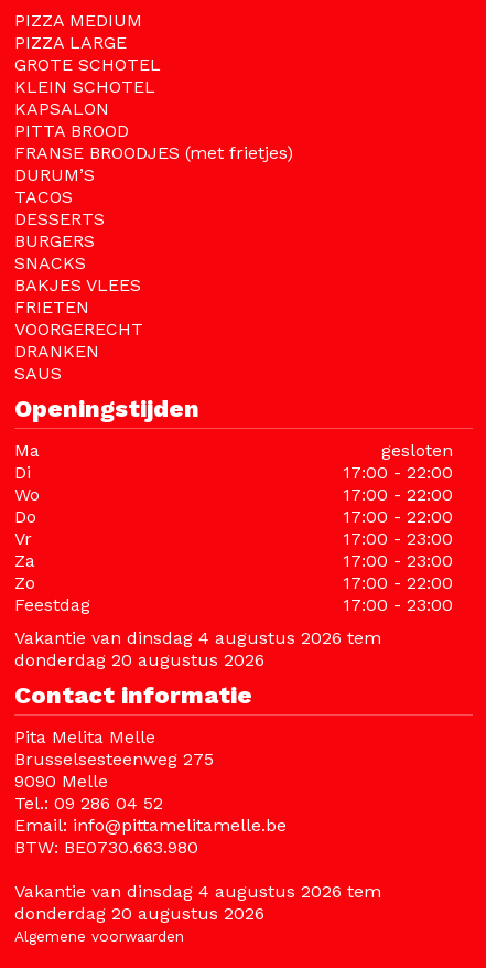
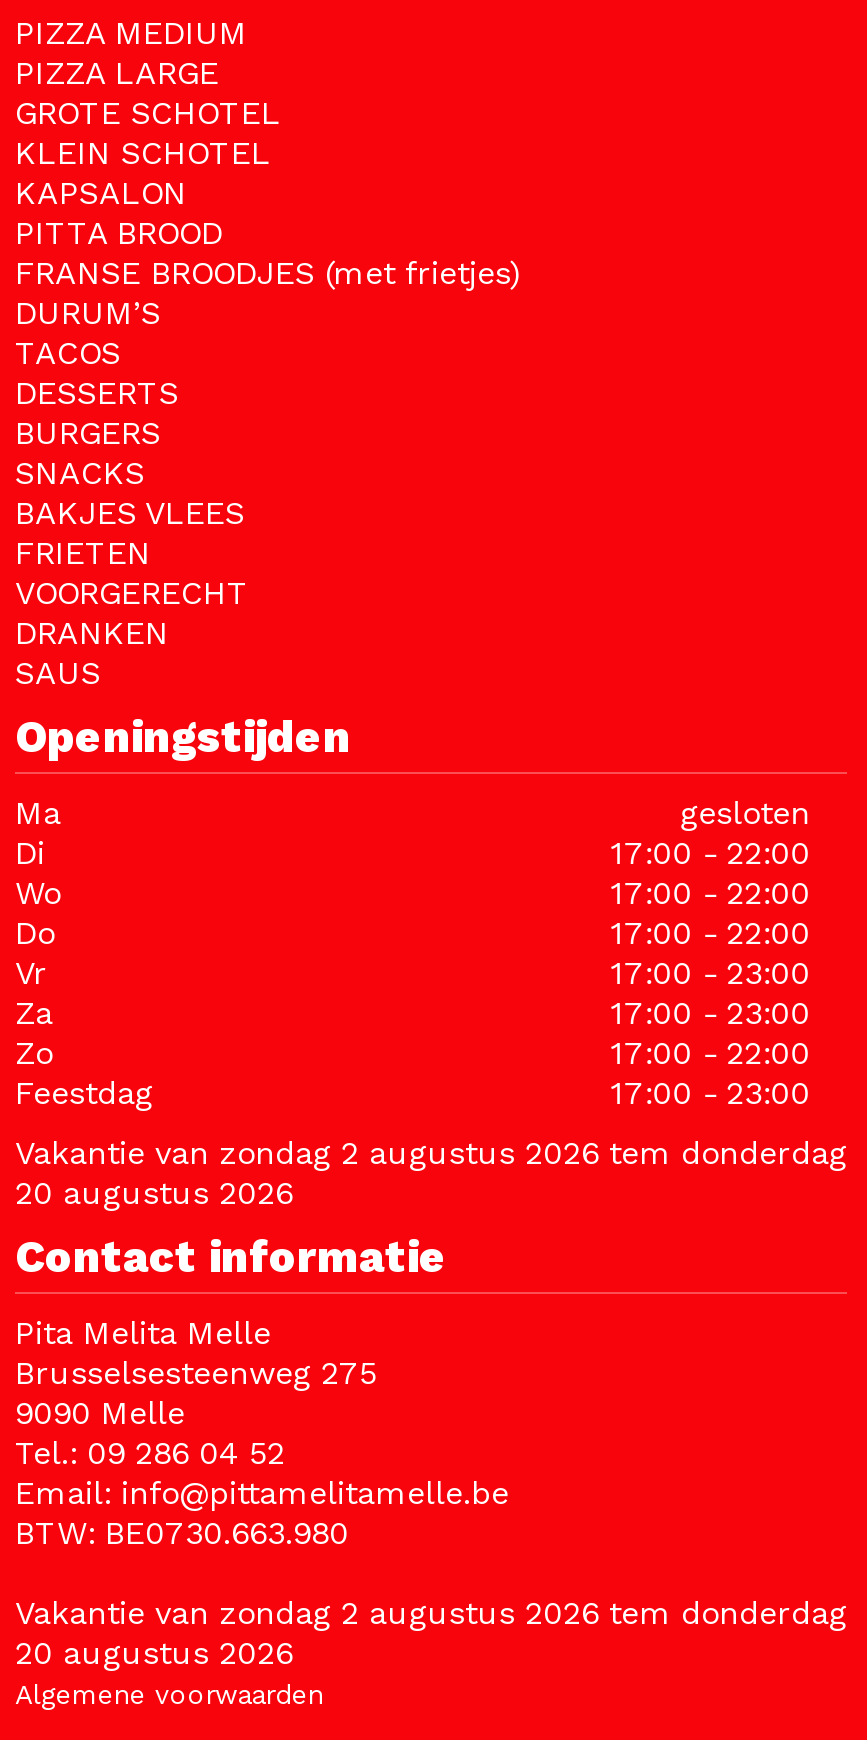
[14,627,381,670] Vakantie van dinsdag 4 augustus 2026 tem | donderdag 20 augustus 2026 -> [15,1134,847,1212] Vakantie van zondag 2 augustus 2026 tem donderdag | 20 augustus 2026
[14,881,381,924] Vakantie van dinsdag 4 augustus 2026 tem | donderdag 20 augustus 2026 -> [15,1594,847,1672] Vakantie van zondag 2 augustus 2026 tem donderdag | 20 augustus 2026

